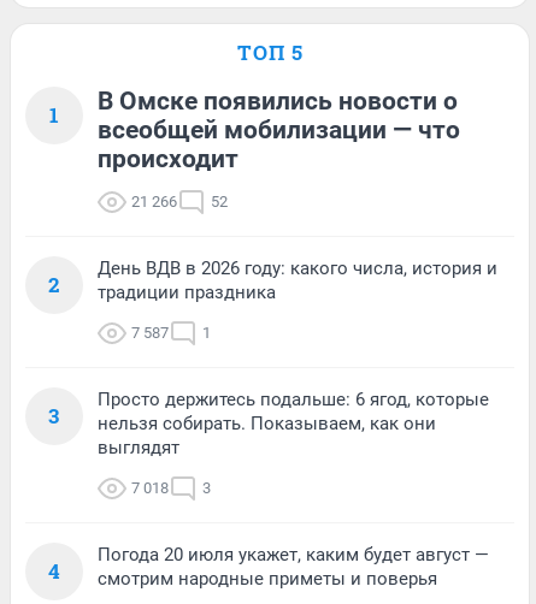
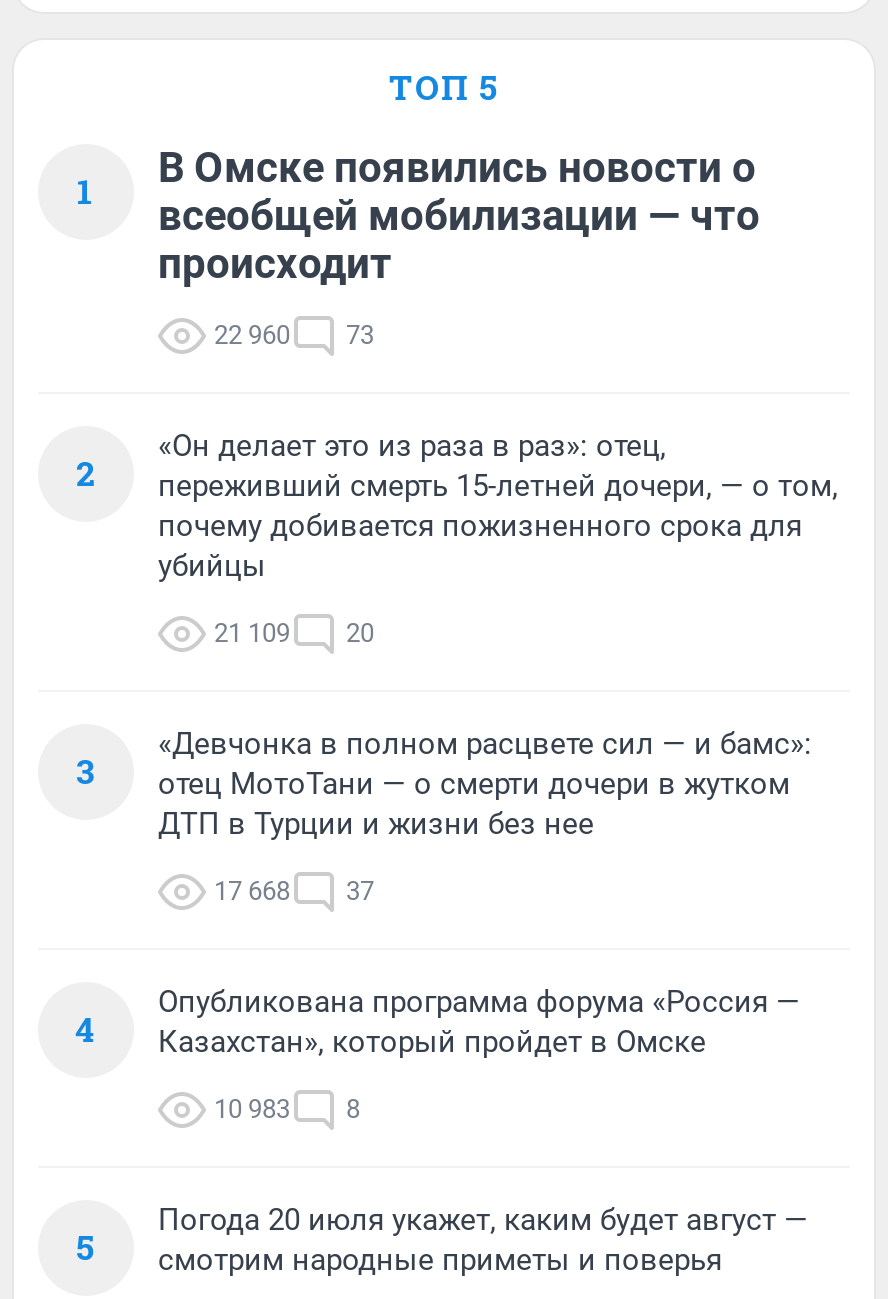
[131,192,177,210] 21 266 -> [214,319,290,349] 22 960
[211,192,228,210] 52 -> [346,319,374,349] 73
[98,257,497,303] День ВДВ в 2026 году: какого числа, история и | традиции праздника -> [158,427,838,583] «Он делает это из раза в раз»: отец, | переживший смерть 15-летней дочери, — о том, | почему добивается пожизненного срока для | убийцы
[131,323,211,341] 7 587 | 1 -> [214,617,374,647] 21 109 | 20
[98,388,489,458] Просто держитесь подальше: 6 ягод, которые | нельзя собирать. Показываем, как они | выглядят -> [158,725,812,841] «Девчонка в полном расцвете сил — и бамс»: | отец МотоТани — о смерти дочери в жутком | ДТП в Турции и жизни без нее
none -> [76,983,800,1269] Опубликована программа форума «Россия — | Казахстан», который пройдет в Омске | 10 983 | 8 | 5
[131,479,211,497] 7 018 | 3 -> [214,875,374,905] 17 668 | 37

